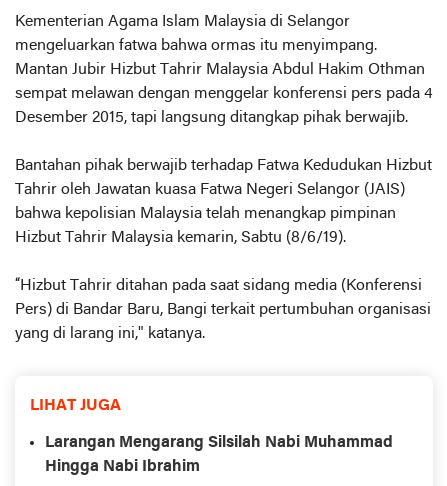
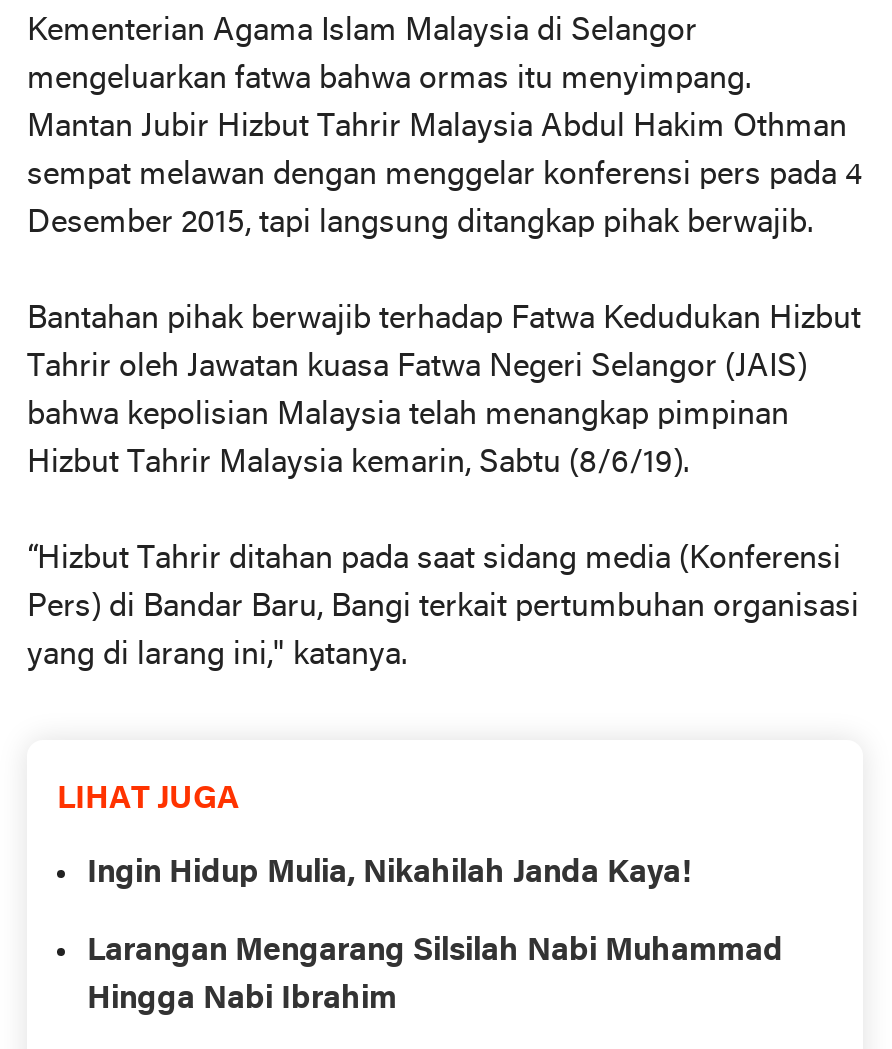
none -> [87,858,691,890] Ingin Hidup Mulia, Nikahilah Janda Kaya!

